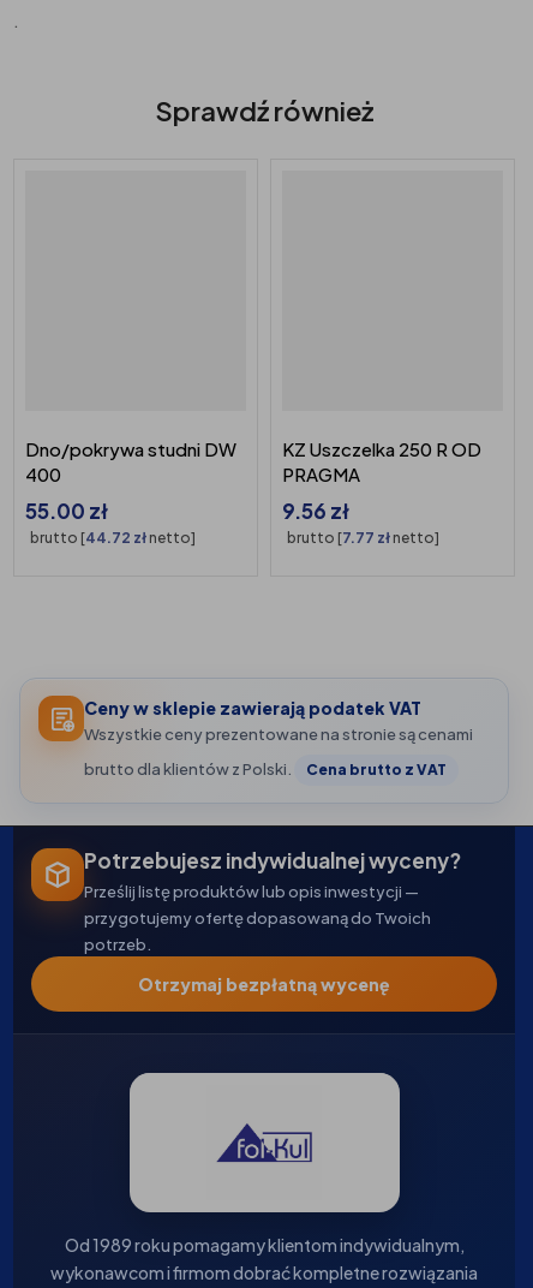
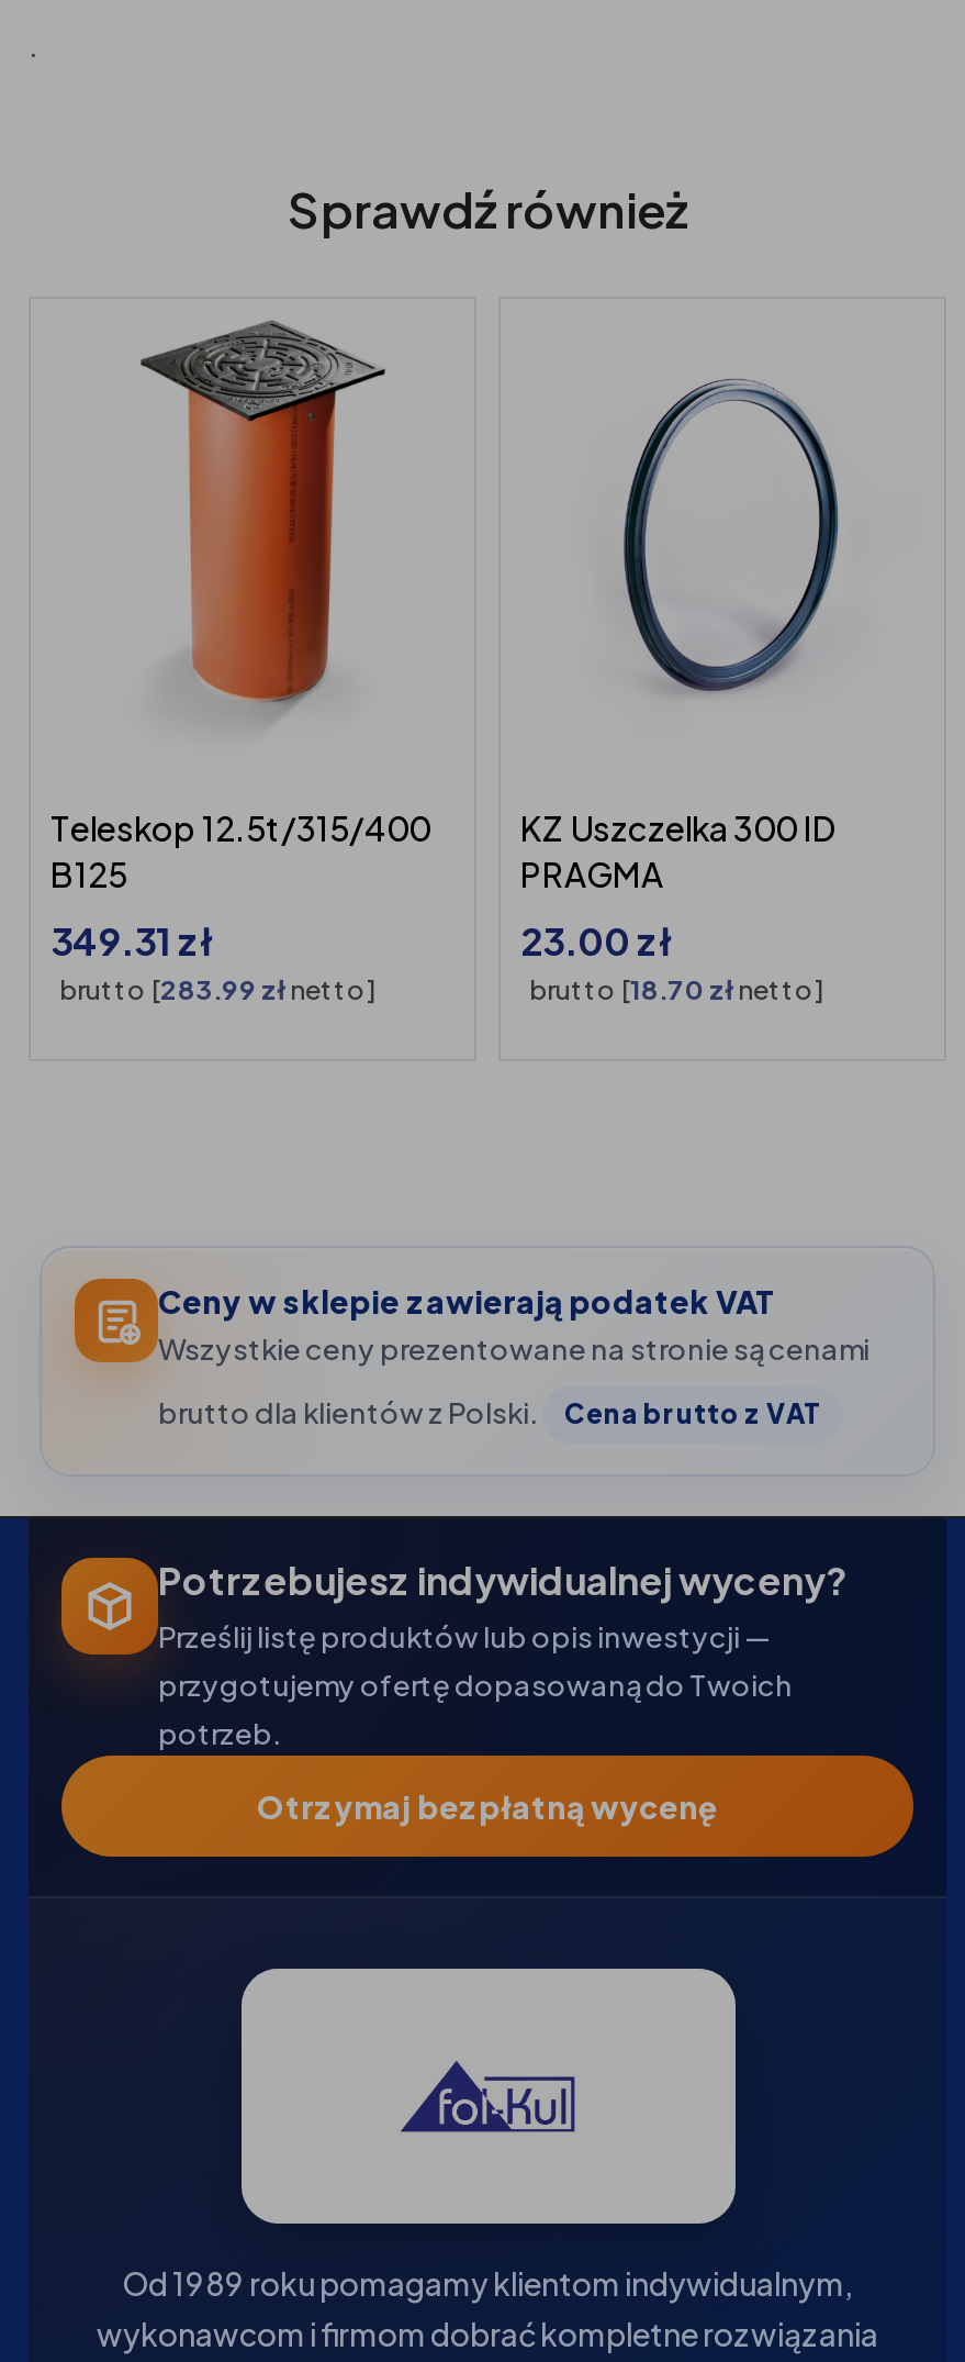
none -> [141,321,386,712] [image]
none -> [621,380,839,694] [image]
[25,438,236,486] Dno/pokrywa studni DW | 400 -> [51,807,430,895] Teleskop 12.5t/315/400 | B125
[282,438,481,461] KZ Uszczelka 250 R OD -> [520,807,839,849] KZ Uszczelka 300 ID
[25,498,196,547] 55.00 zł | brutto [44.72 zł netto] -> [51,917,375,1007] 349.31 zł | brutto [283.99 zł netto]
[282,498,349,524] 9.56 zł -> [520,917,672,965] 23.00 zł
[287,529,439,547] brutto [7.77 zł netto] -> [529,974,823,1007] brutto [18.70 zł netto]

